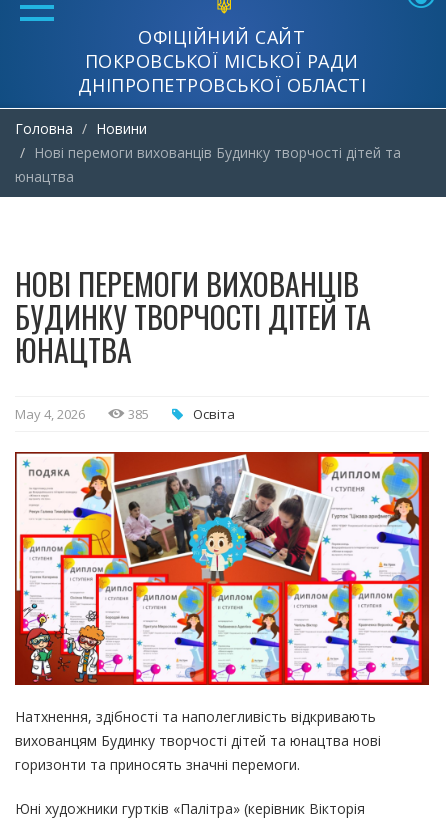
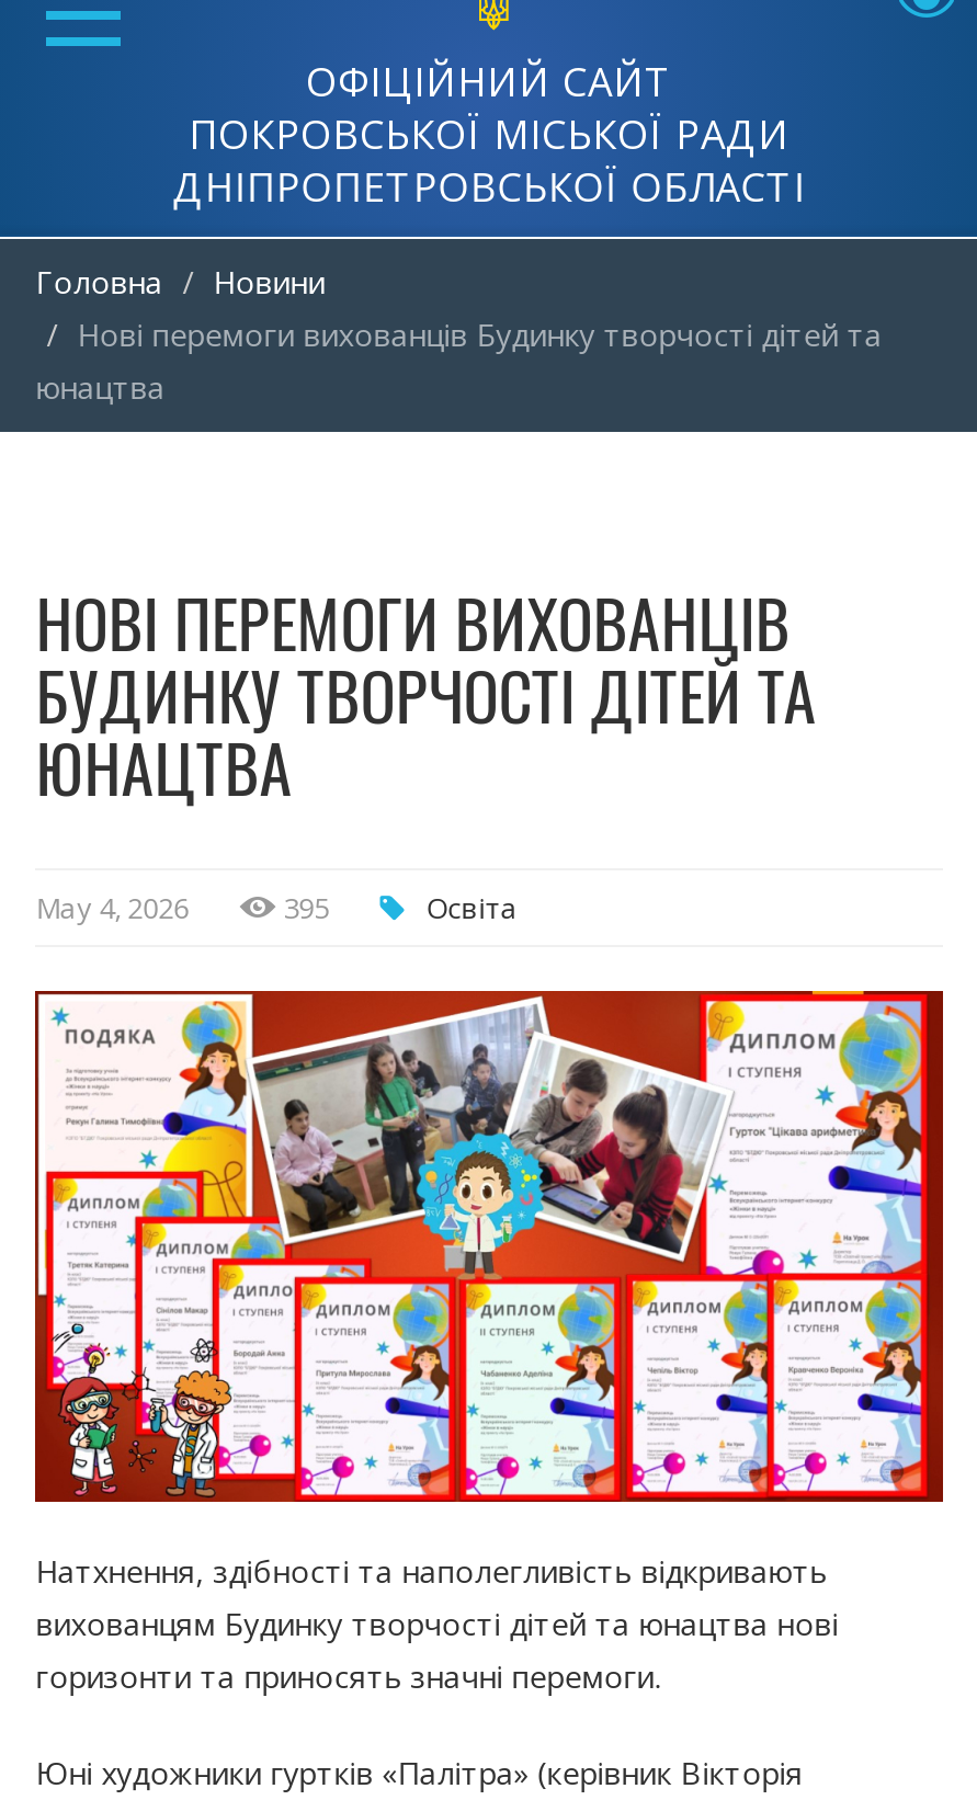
[128,405,149,423] 385 -> [283,888,329,927] 395

